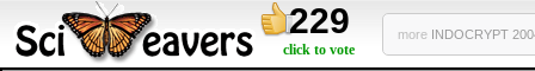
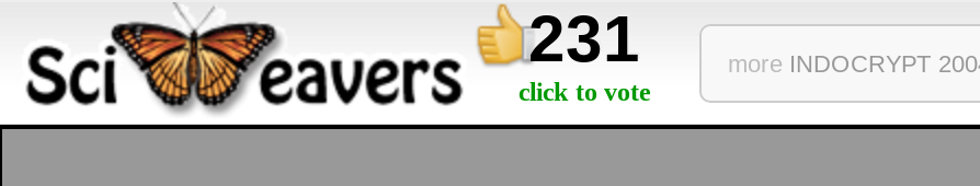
[289,1,350,40] 229 -> [528,2,640,74] 231

